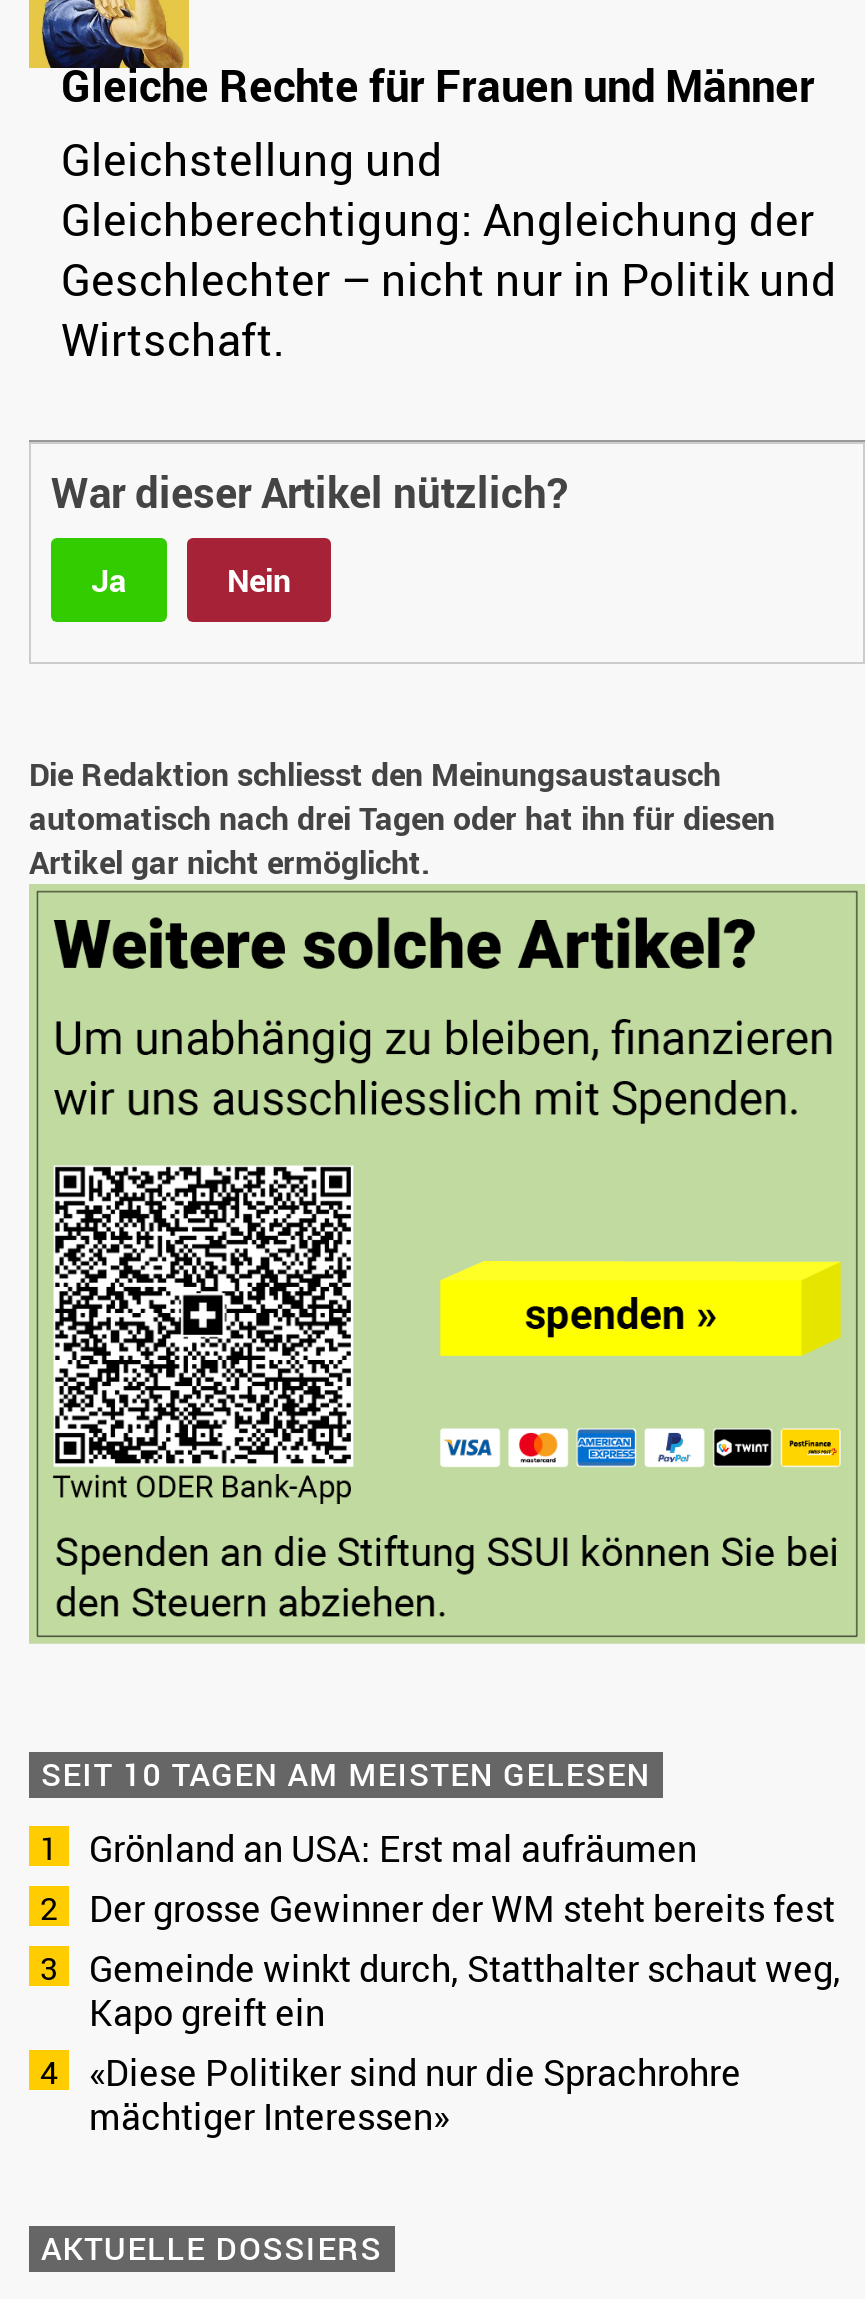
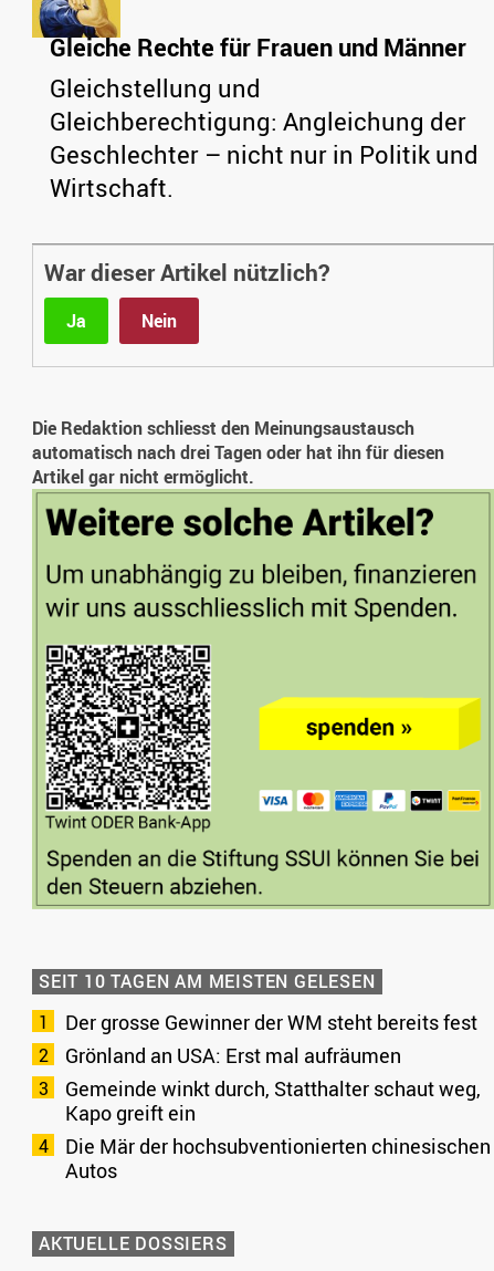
moved [89,1823,697,1871] -> [65,1041,401,1068]: Grönland an USA: Erst mal aufräumen
moved [89,1883,835,1931] -> [65,1008,477,1035]: Der grosse Gewinner der WM steht bereits fest
[89,2047,741,2139] «Diese Politiker sind nur die Sprachrohre | mächtiger Interessen» -> [65,1132,491,1183] Die Mär der hochsubventionierten chinesischen | Autos

